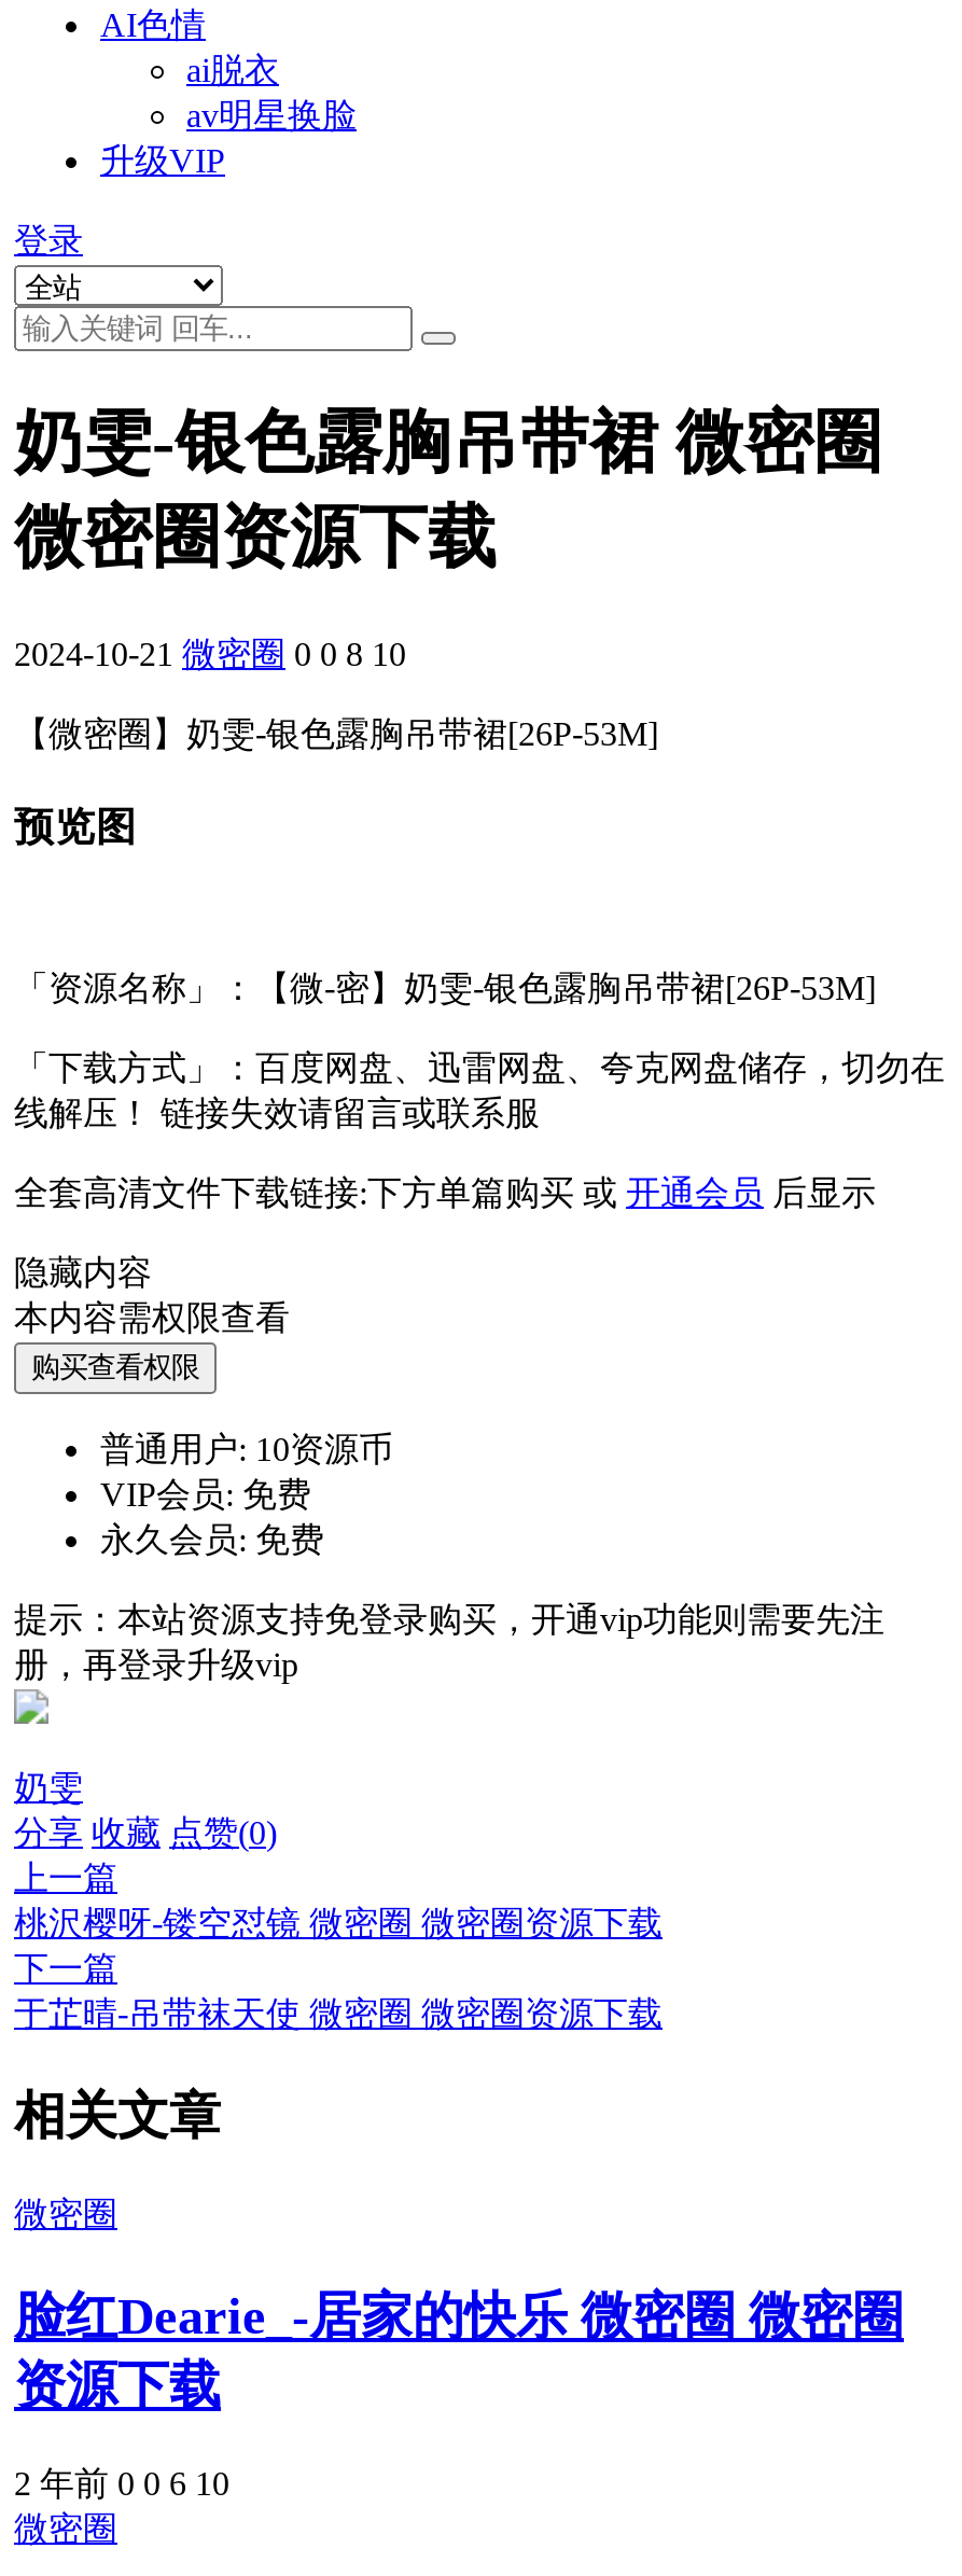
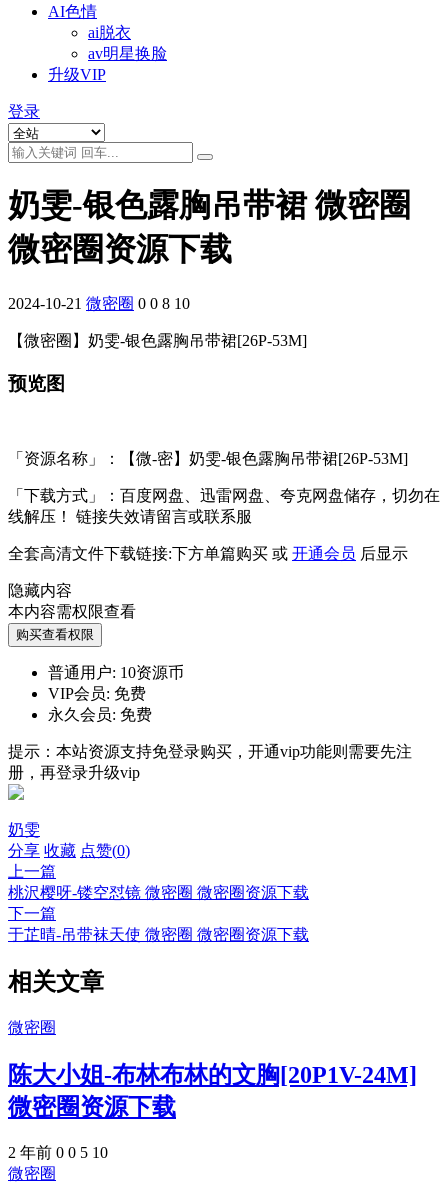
[14,2288,904,2413] 脸红Dearie_-居家的快乐 微密圈 微密圈 | 资源下载 -> [8,1062,417,1120] 陈大小姐-布林布林的文胸[20P1V-24M] | 微密圈资源下载
[14,2465,229,2501] 2 年前 0 0 6 10 -> [8,1144,108,1161] 2 年前 0 0 5 10

